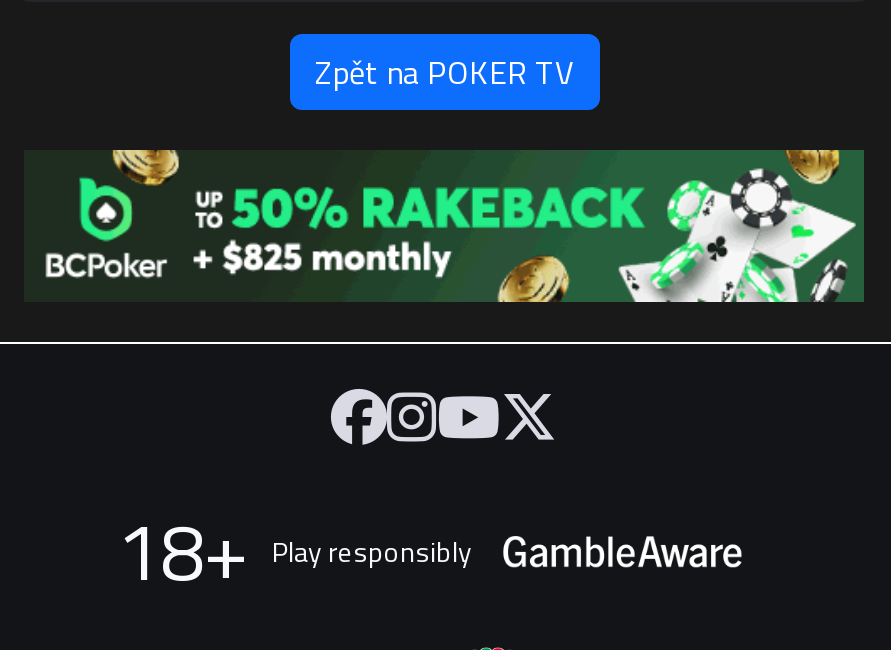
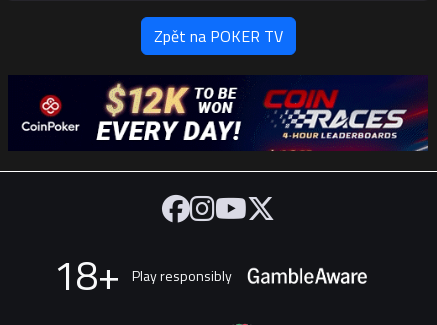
[26,148,864,304] [image] -> [9,75,428,152] [image]

